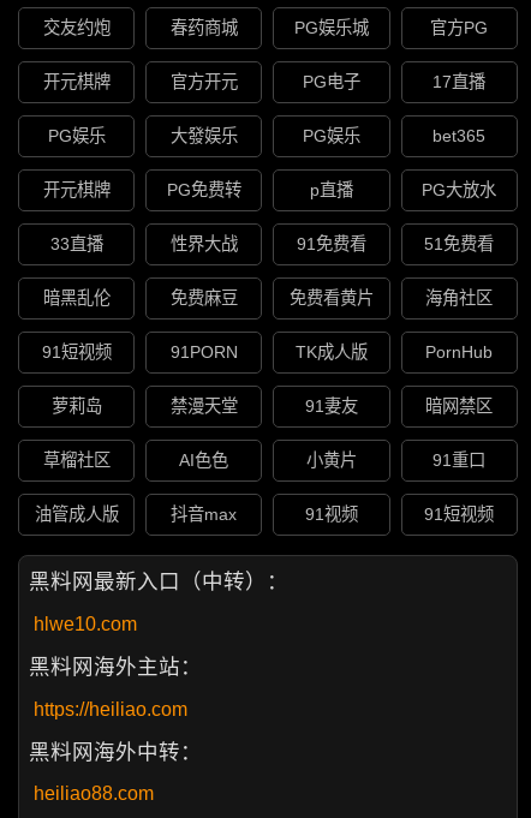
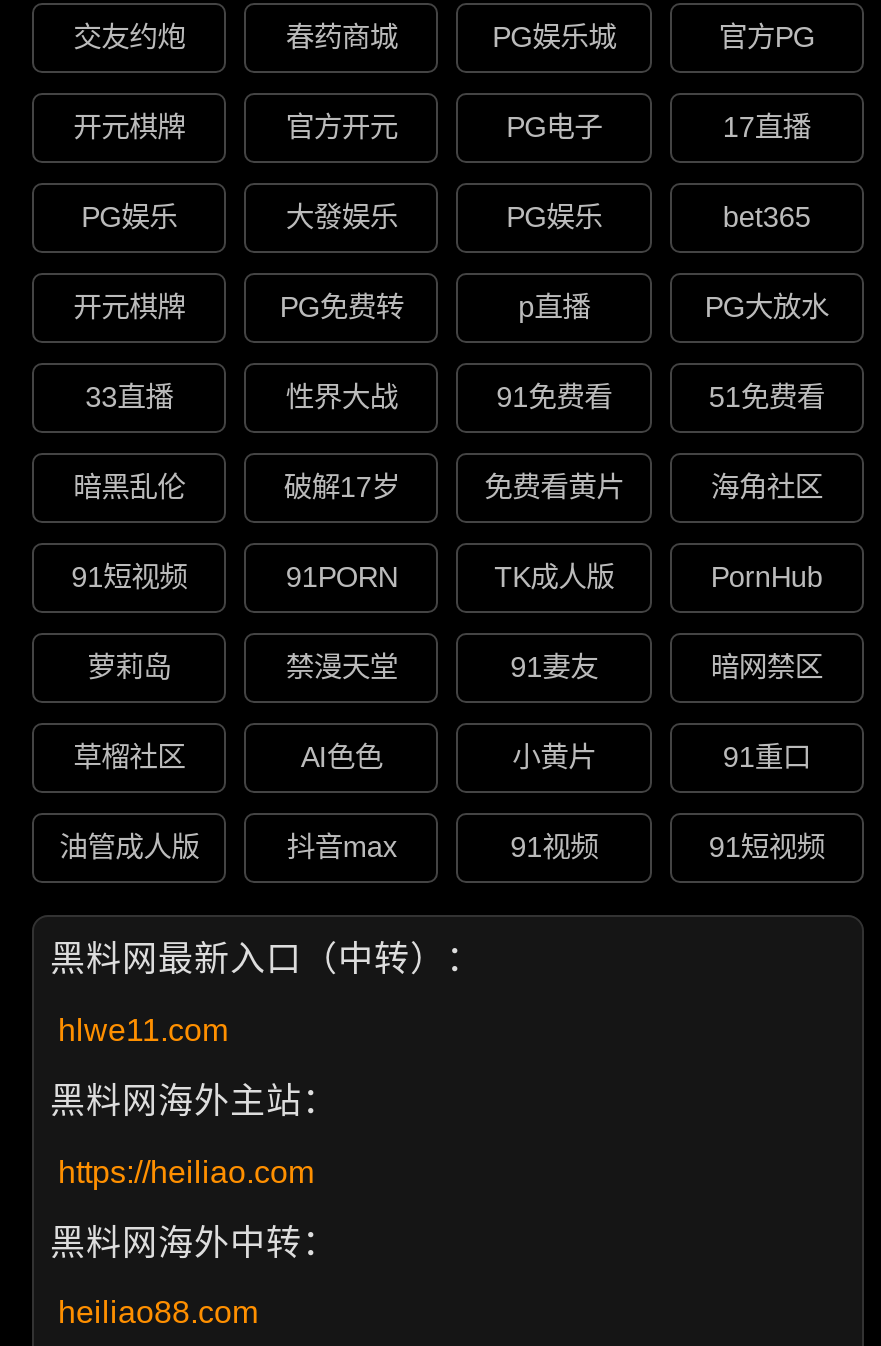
[170,289,238,308] 免费麻豆 -> [284,472,400,504] 破解17岁
[34,614,137,634] hlwe10.com -> [58,1013,228,1047] hlwe11.com

